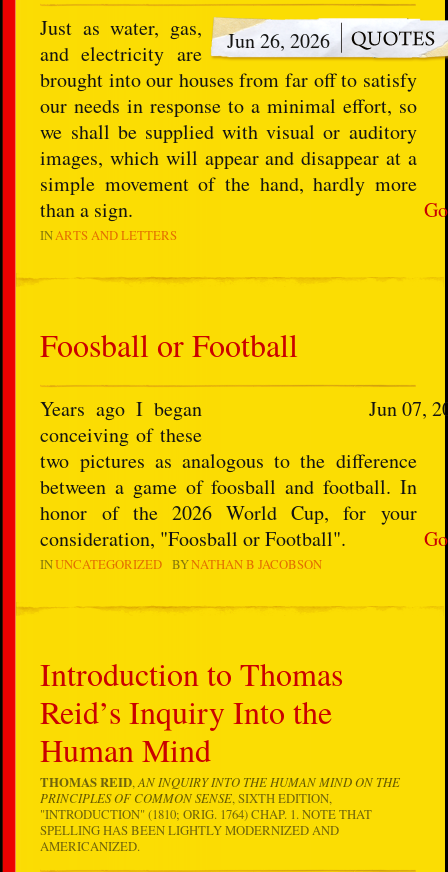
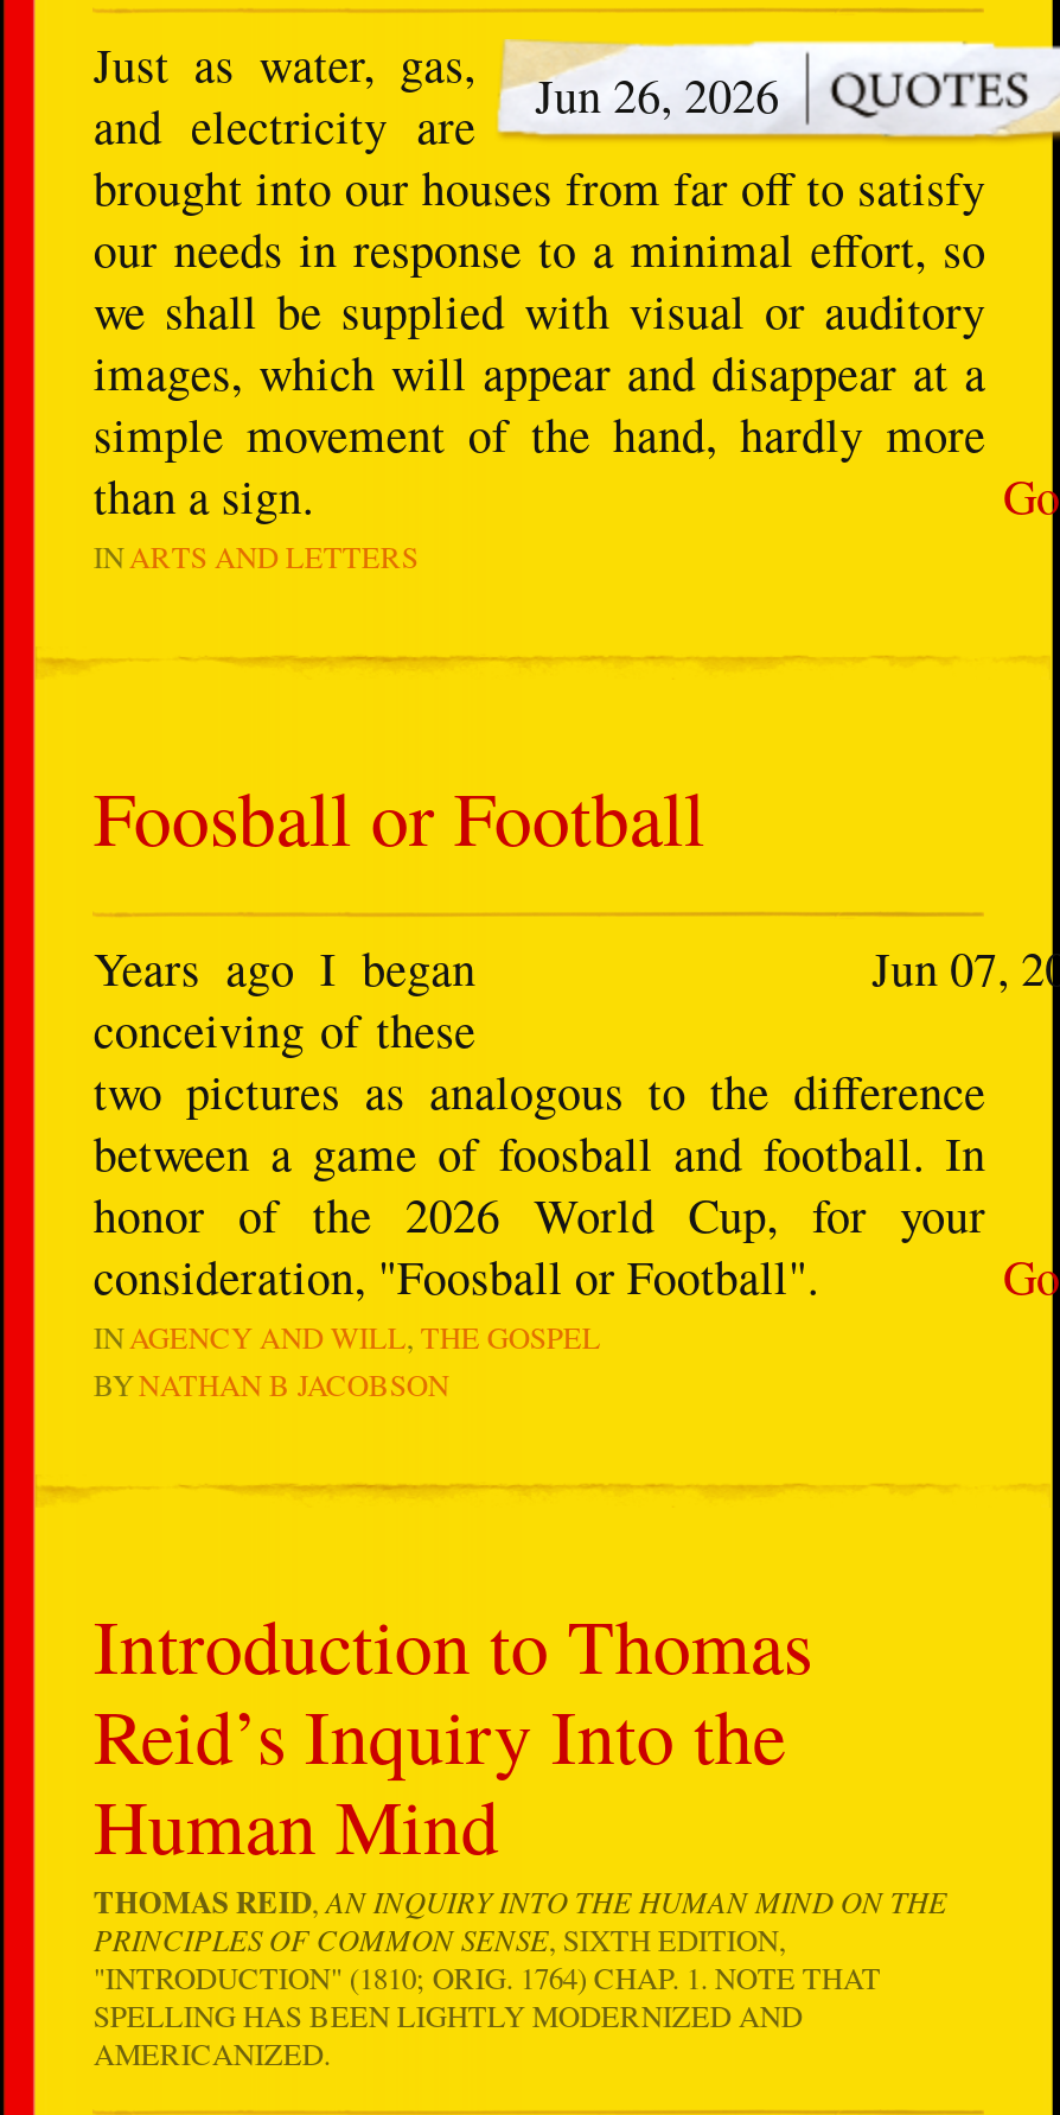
[40,555,322,573] IN UNCATEGORIZED BY NATHAN B JACOBSON -> [93,1315,601,1406] IN AGENCY AND WILL THE GOSPEL | BY NATHAN B JACOBSON

